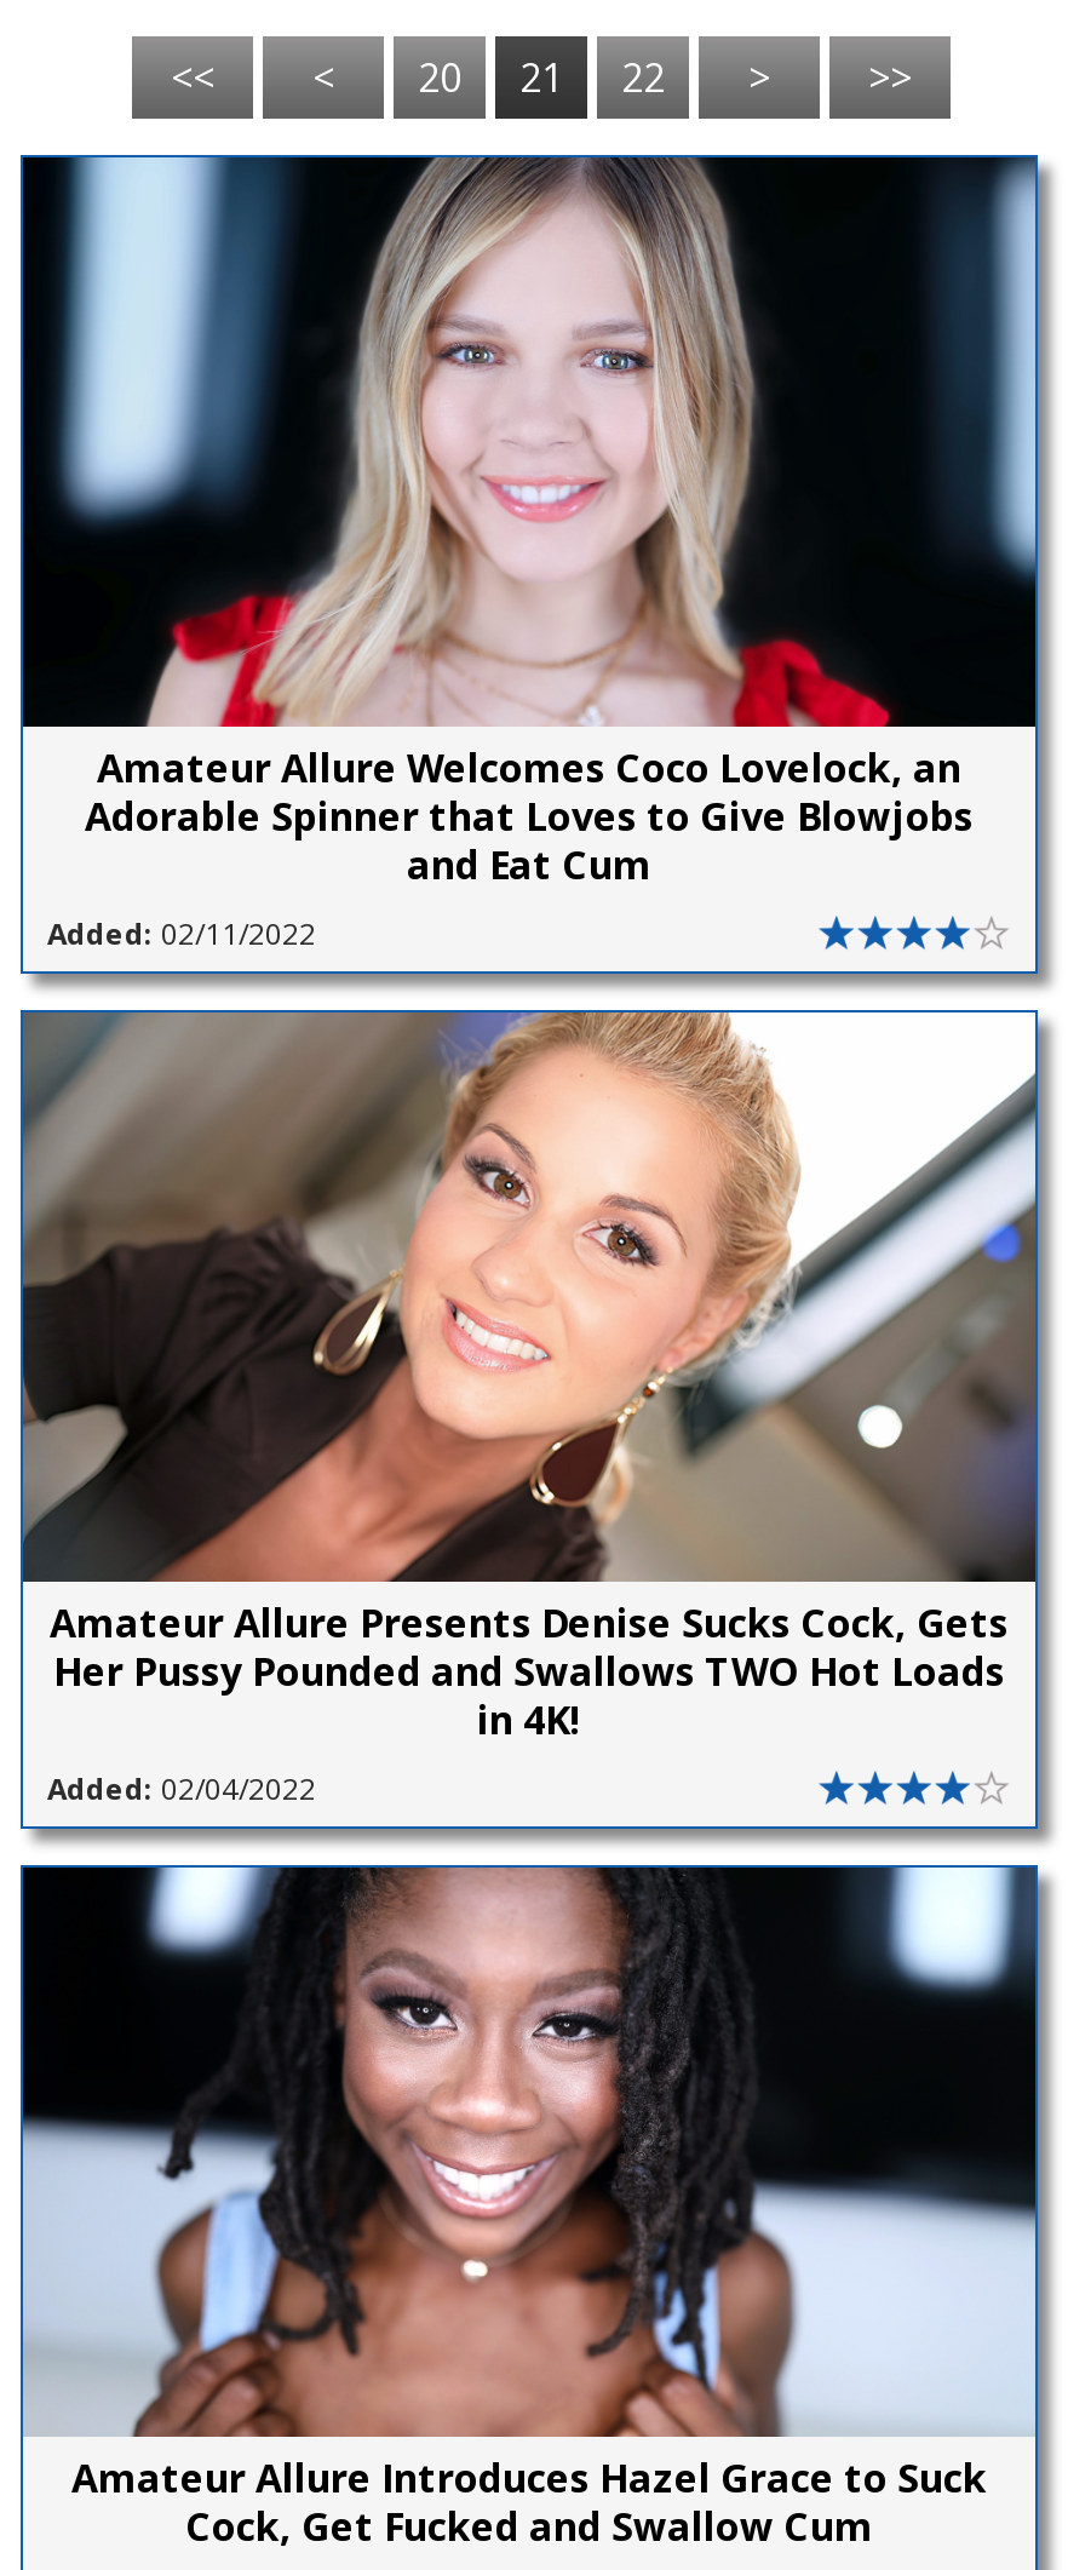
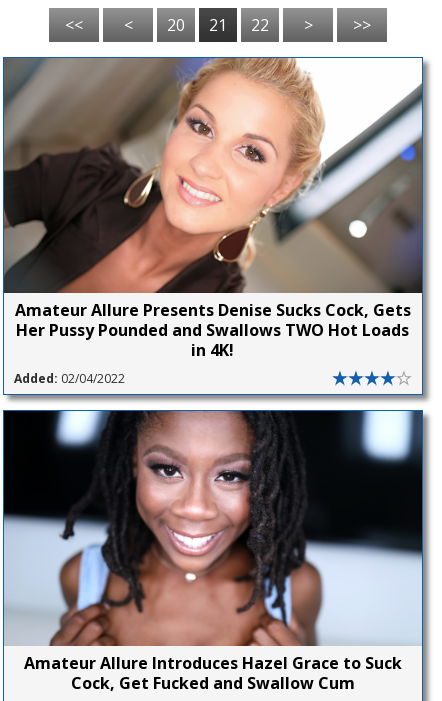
[21,155,1038,955] [image] | Amateur Allure Welcomes Coco Lovelock, an | Adorable Spinner that Loves to Give Blowjobs | and Eat Cum | Added: 02/11/2022 -> none

